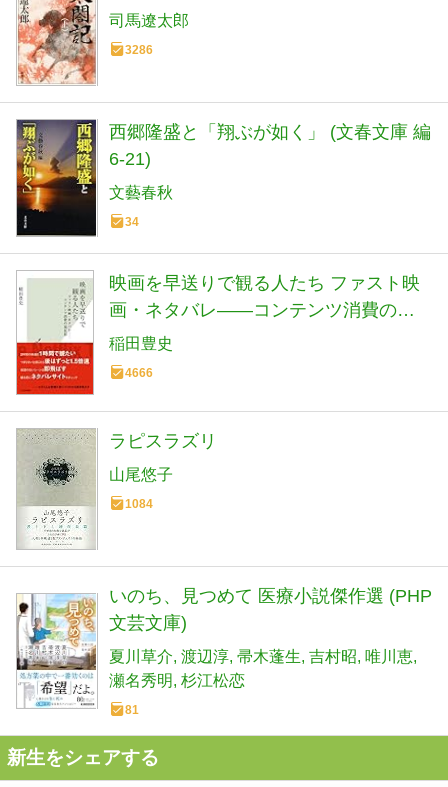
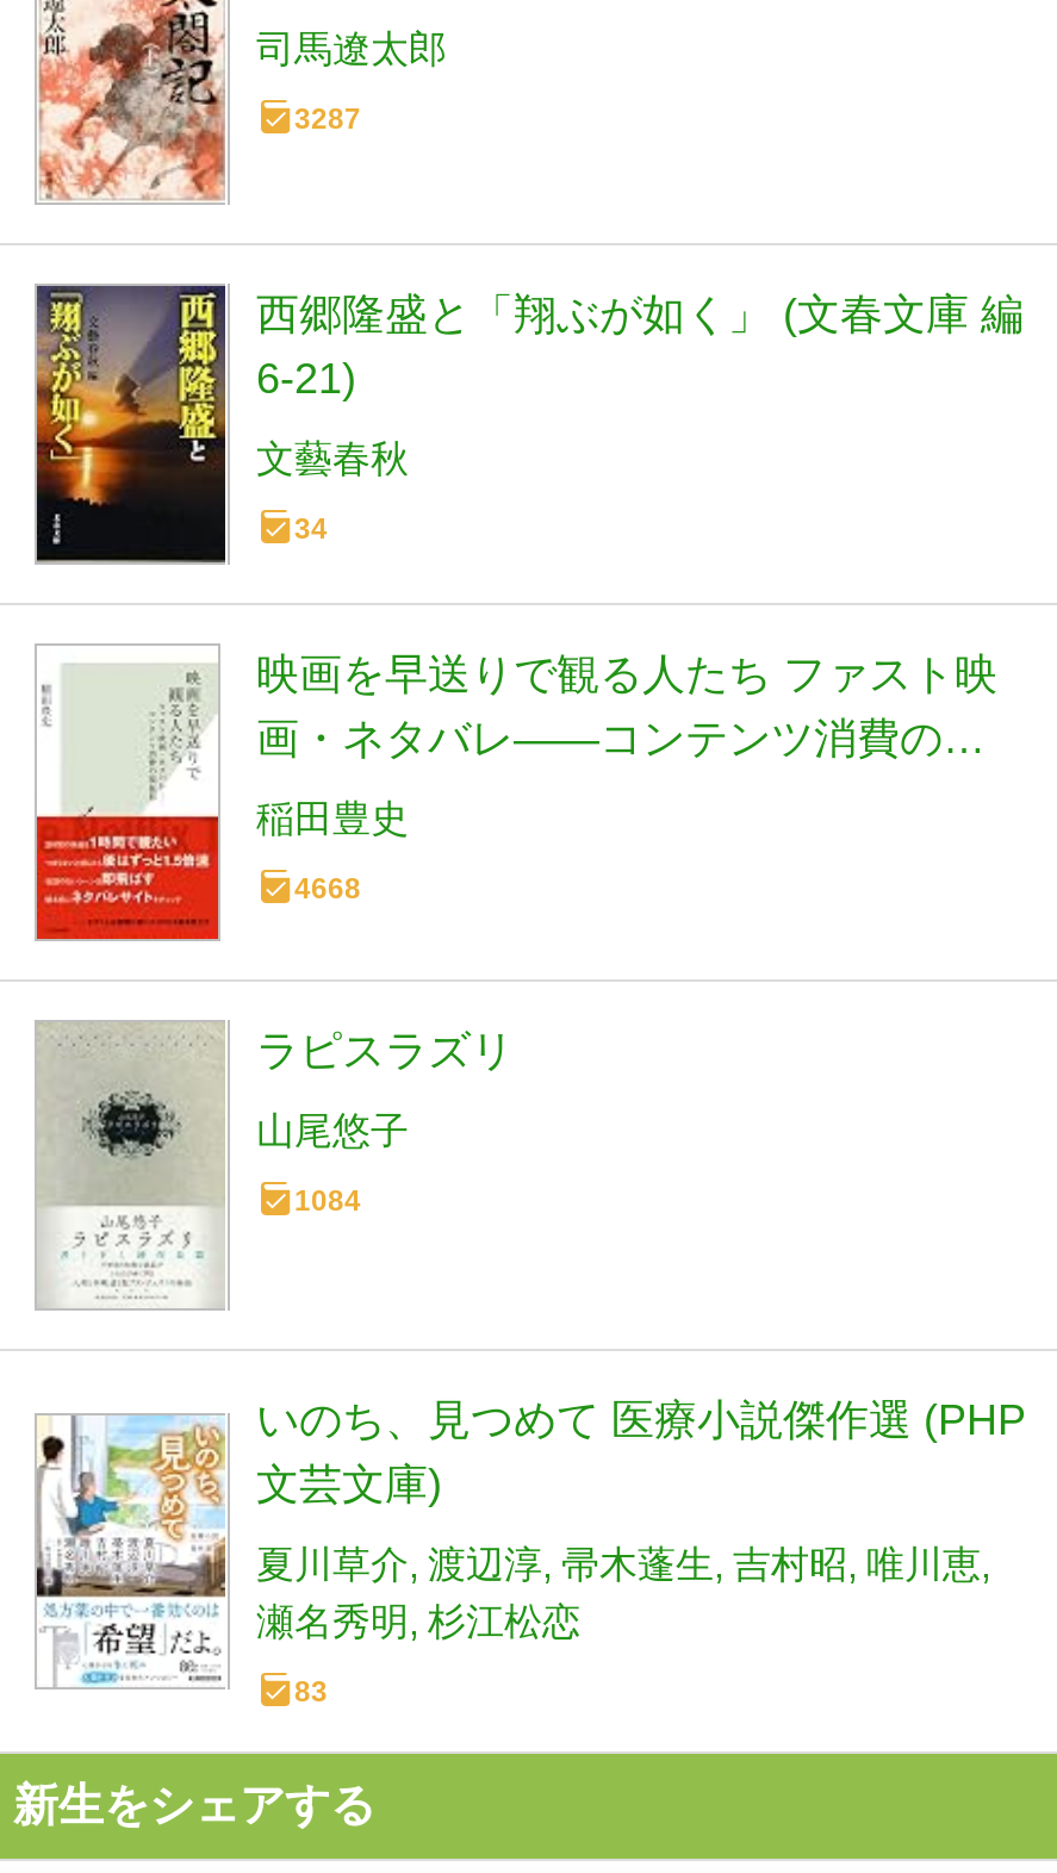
[125,43,153,57] 3286 -> [294,102,361,135] 3287
[125,366,153,380] 4666 -> [294,872,361,905] 4668
[125,703,139,717] 81 -> [294,1675,328,1709] 83

